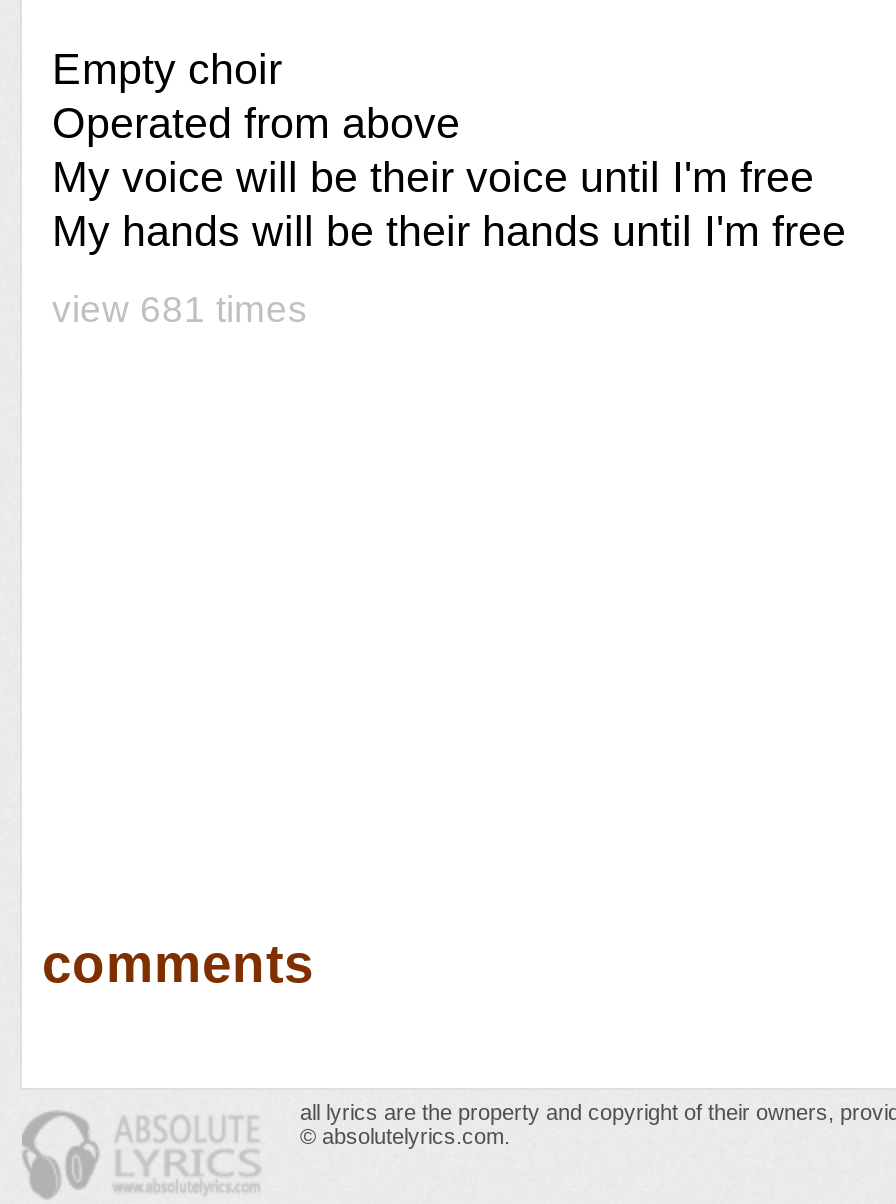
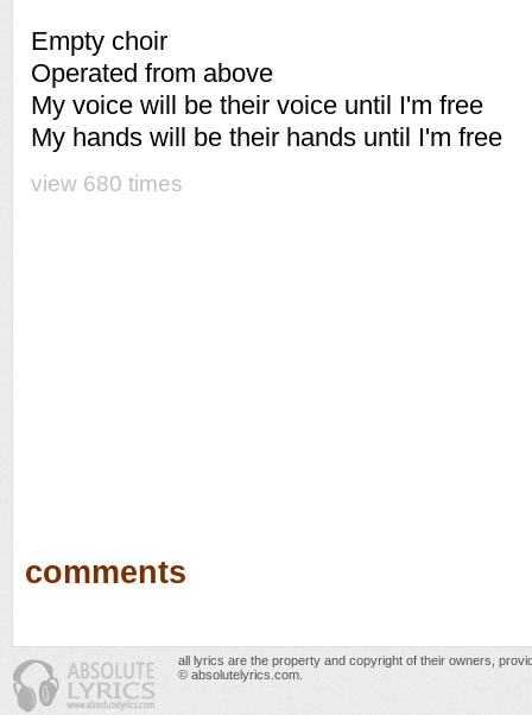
[52,288,308,330] view 681 times -> [31,171,183,196] view 680 times

